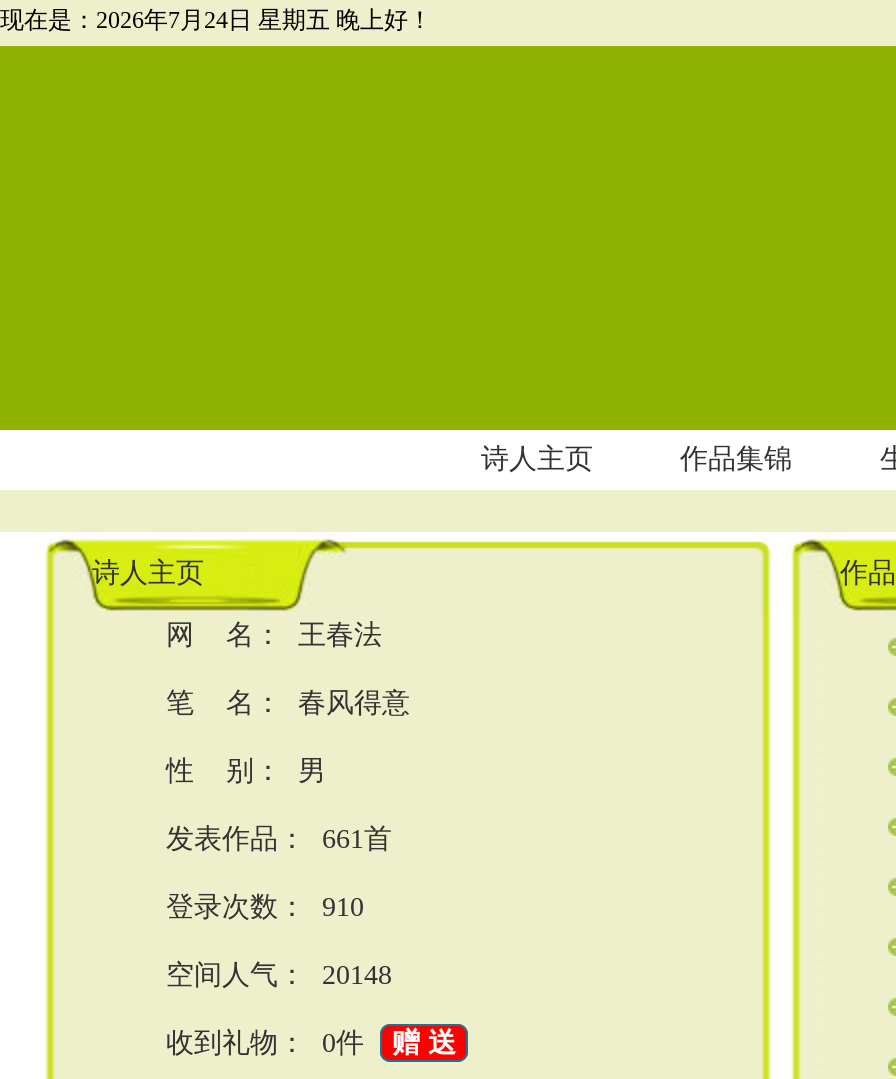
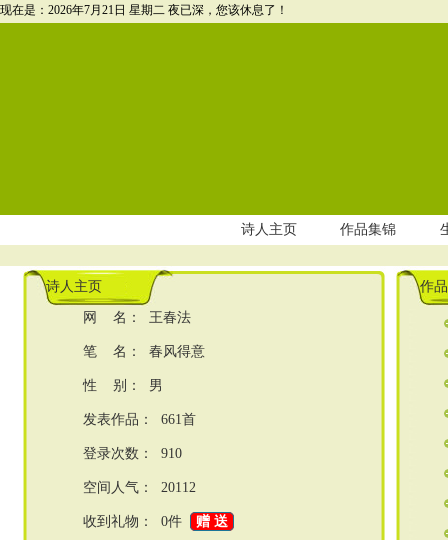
[0,6,432,34] 现在是：2026年7月24日 星期五晚上好！ -> [0,3,288,17] 现在是：2026年7月21日 星期二夜已深，您该休息了！
[166,960,392,990] 空间人气： 20148 -> [83,480,196,495] 空间人气： 20112

